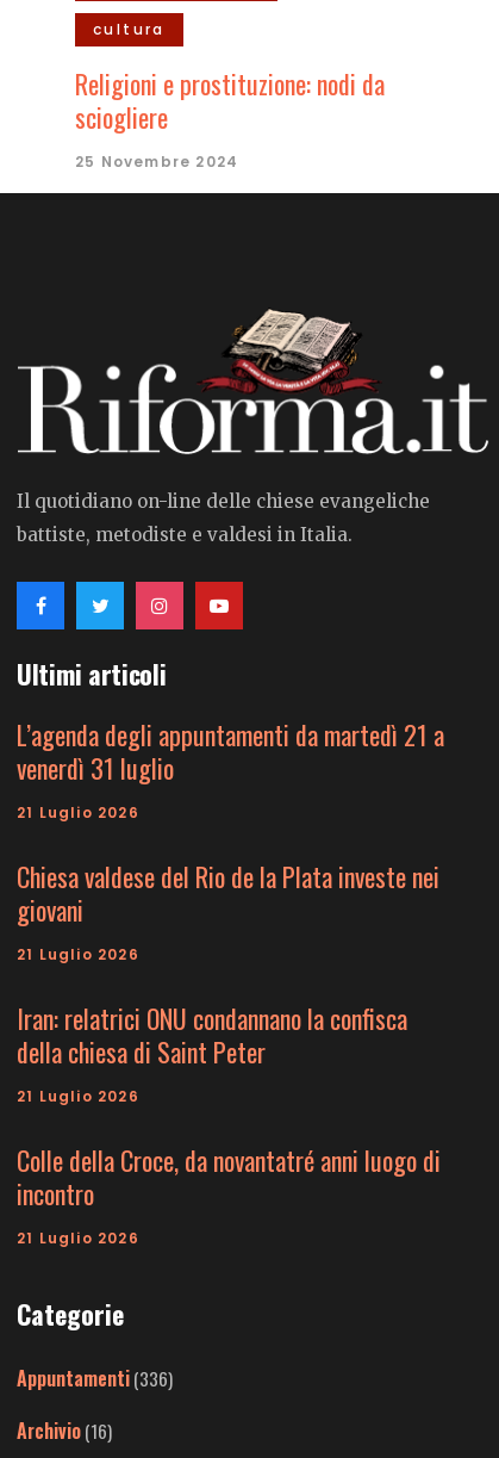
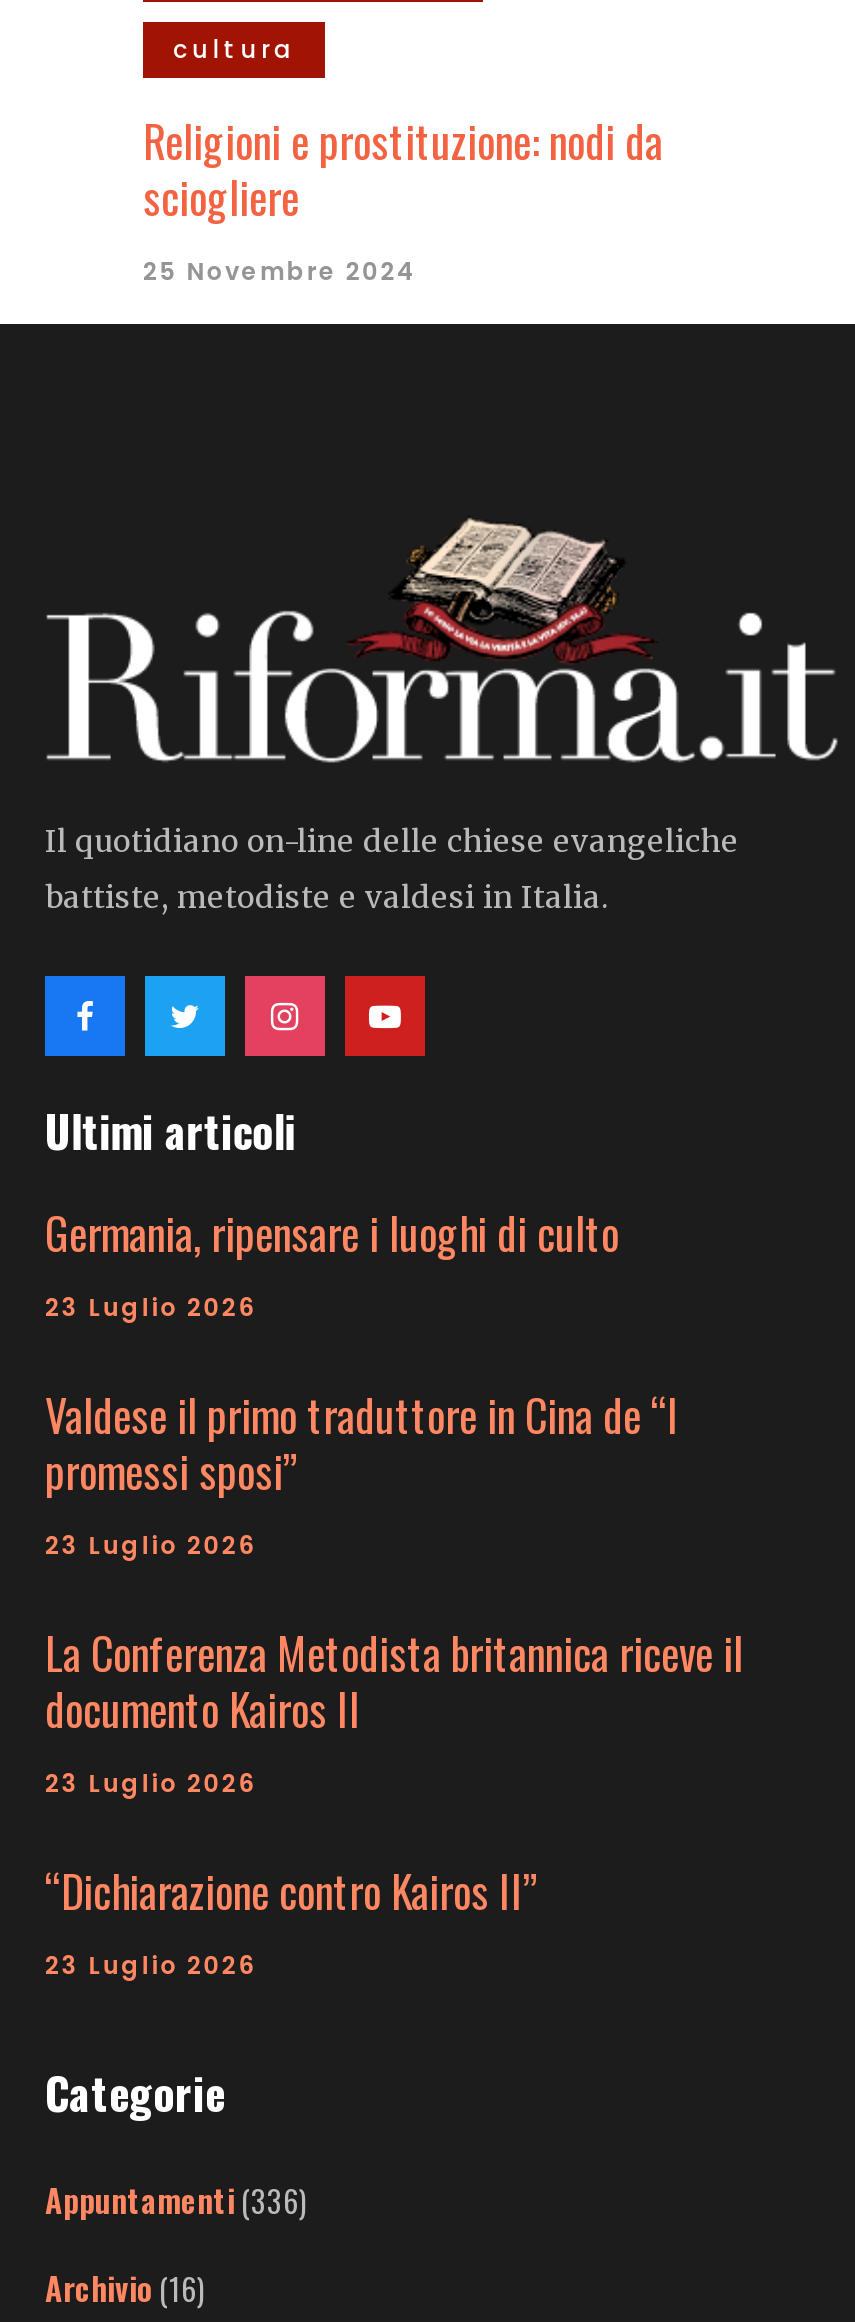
[17,715,444,823] L’agenda degli appuntamenti da martedì 21 a | venerdì 31 luglio | 21 Luglio 2026 -> [45,1200,619,1324] Germania, ripensare i luoghi di culto | 23 Luglio 2026
[17,857,439,964] Chiesa valdese del Rio de la Plata investe nei | giovani | 21 Luglio 2026 -> [45,1382,679,1562] Valdese il primo traduttore in Cina de “I | promessi sposi” | 23 Luglio 2026
[17,999,407,1106] Iran: relatrici ONU condannano la confisca | della chiesa di Saint Peter | 21 Luglio 2026 -> [45,1620,743,1800] La Conferenza Metodista britannica riceve il | documento Kairos II | 23 Luglio 2026
[17,1141,441,1248] Colle della Croce, da novantatré anni luogo di | incontro | 21 Luglio 2026 -> [45,1858,539,1982] “Dichiarazione contro Kairos II” | 23 Luglio 2026

